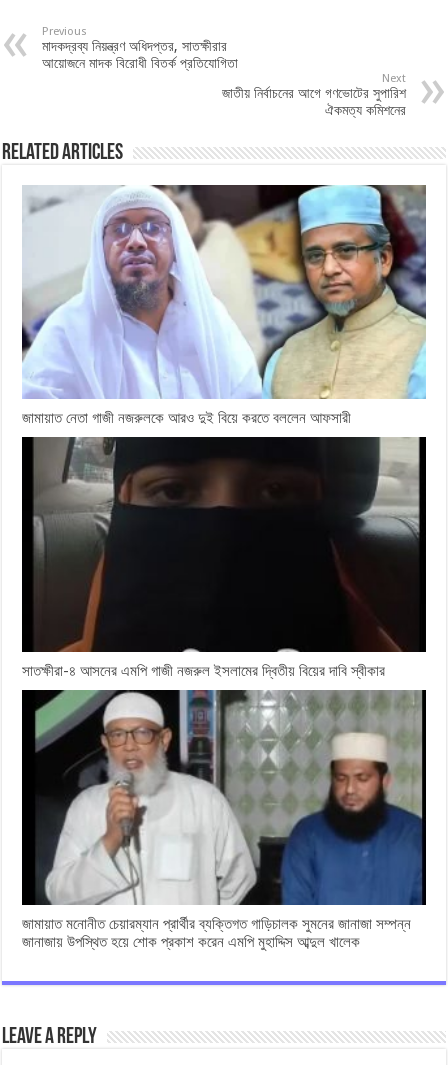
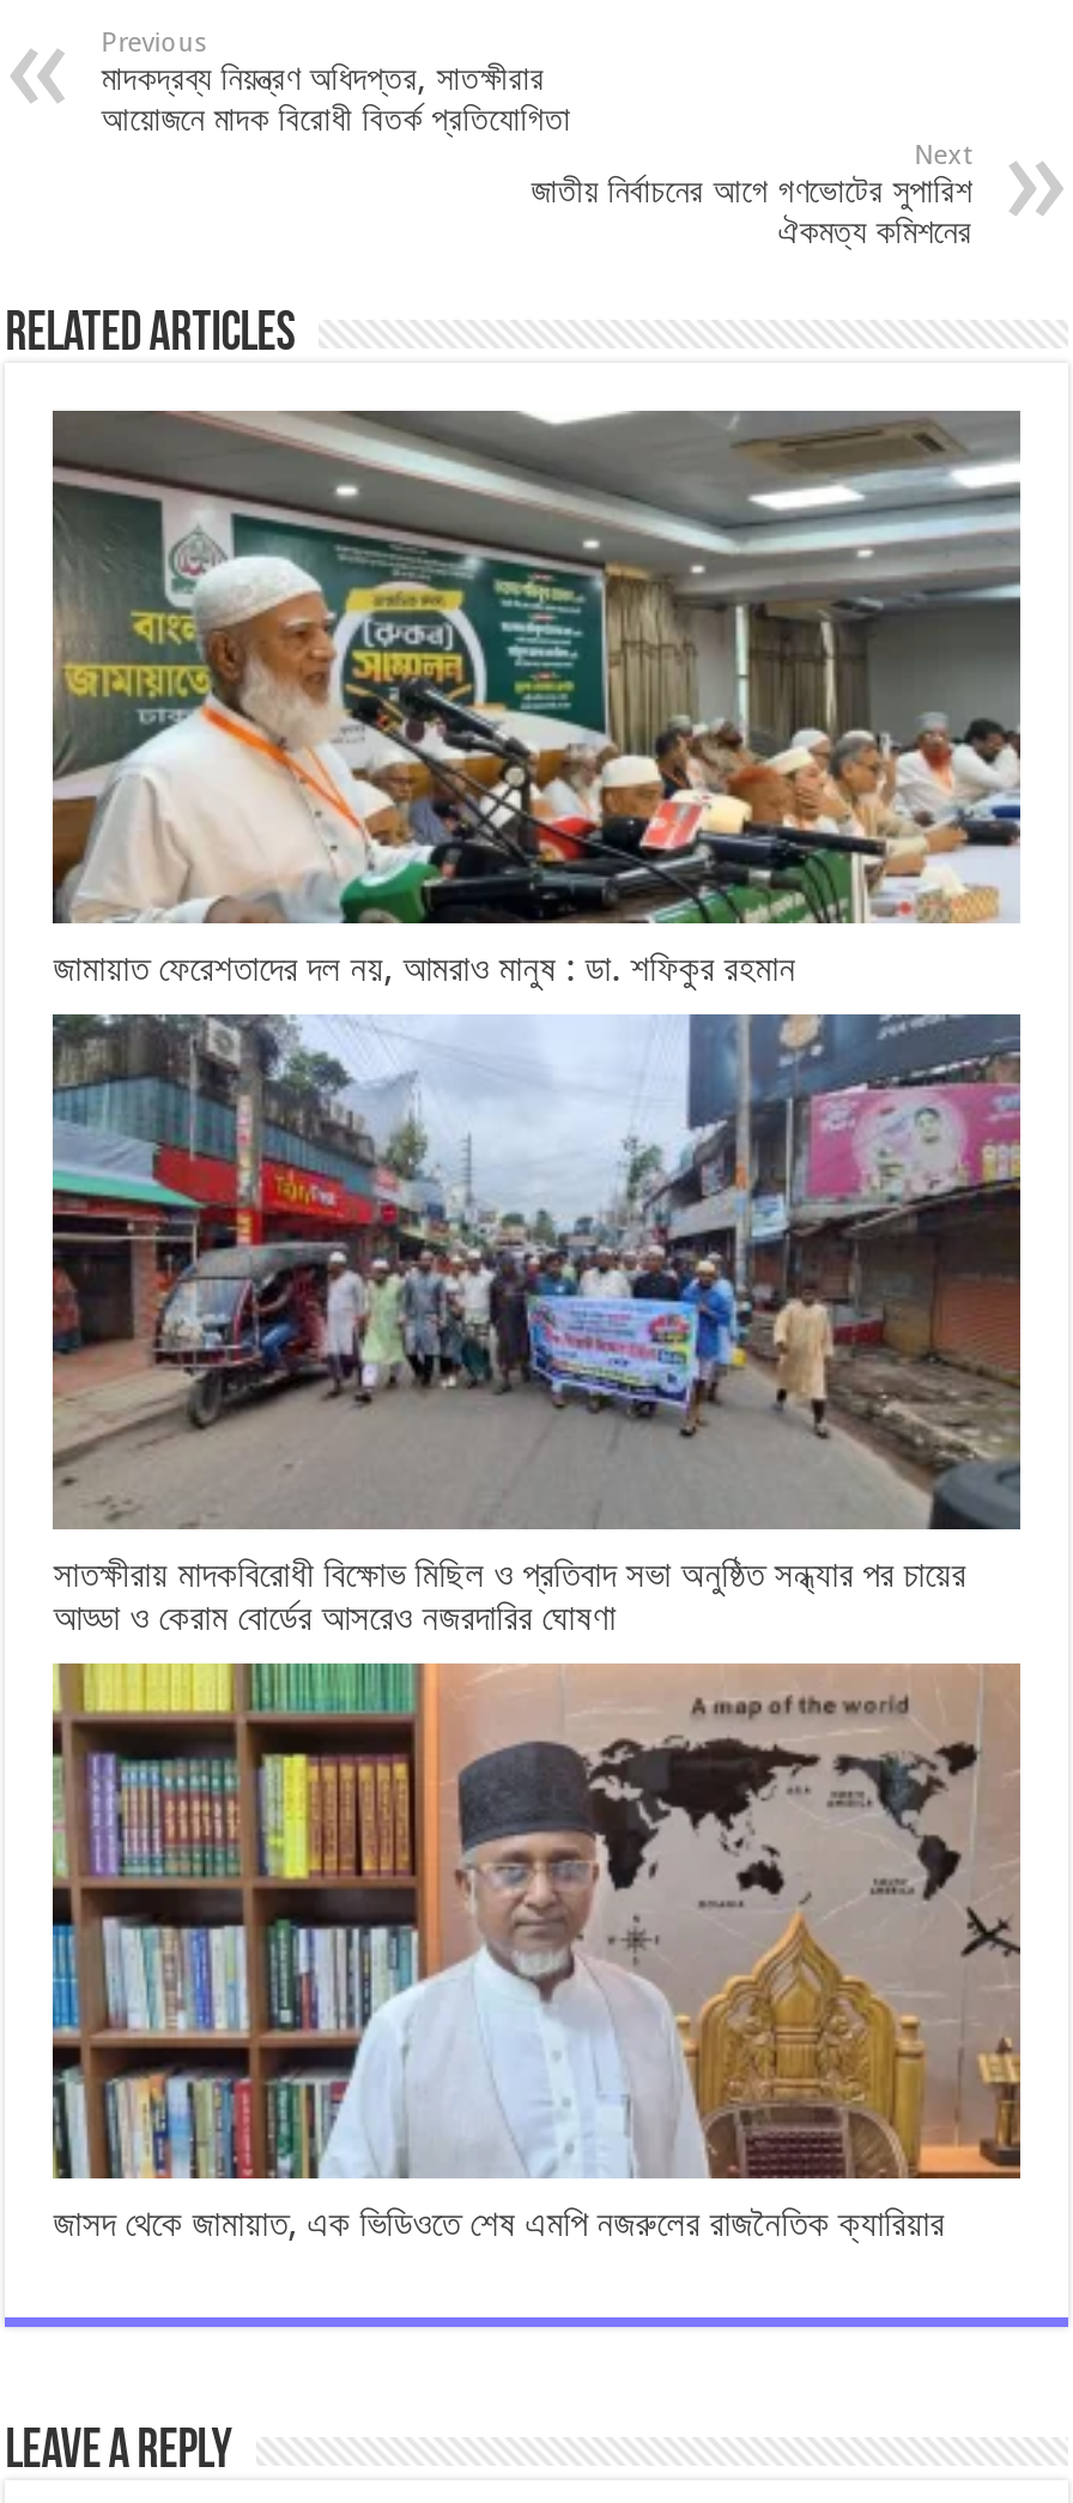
[22,184,427,427] [image] | জামায়াত নেতা গাজী নজরুলকে আরও দুই বিয়ে করতে বললেন আফসারী -> [50,408,1023,992] [image] | জামায়াত ফেরেশতাদের দল নয়, আমরাও মানুষ : ডা. শফিকুর রহমান
[21,436,427,680] [image] | সাতক্ষীরা-৪ আসনের এমপি গাজী নজরুল ইসলামের দ্বিতীয় বিয়ের দাবি স্বীকার -> [50,1012,1023,1640] [image] | সাতক্ষীরায় মাদকবিরোধী বিক্ষোভ মিছিল ও প্রতিবাদ সভা অনুষ্ঠিত সন্ধ্যার পর চায়ের | আড্ডা ও কেরাম বোর্ডের আসরেও নজরদারির ঘোষণা
[21,689,427,951] [image] | জামায়াত মনোনীত চেয়ারম্যান প্রার্থীর ব্যক্তিগত গাড়িচালক সুমনের জানাজা সম্পন্ন | জানাজায় উপস্থিত হয়ে শোক প্রকাশ করেন এমপি মুহাদ্দিস আব্দুল খালেক -> [50,1620,1023,2246] [image] | জাসদ থেকে জামায়াত, এক ভিডিওতে শেষ এমপি নজরুলের রাজনৈতিক ক্যারিয়ার

